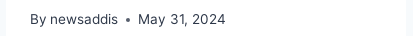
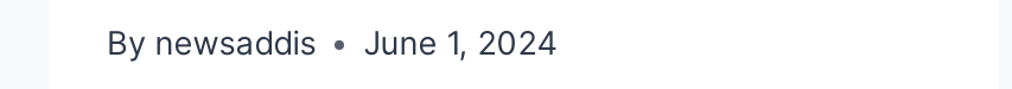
[30,11,226,27] By newsaddis May 31, 2024 -> [107,24,558,62] By newsaddis June 1, 2024

